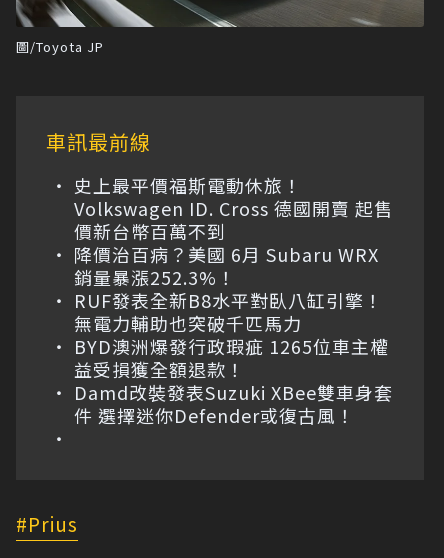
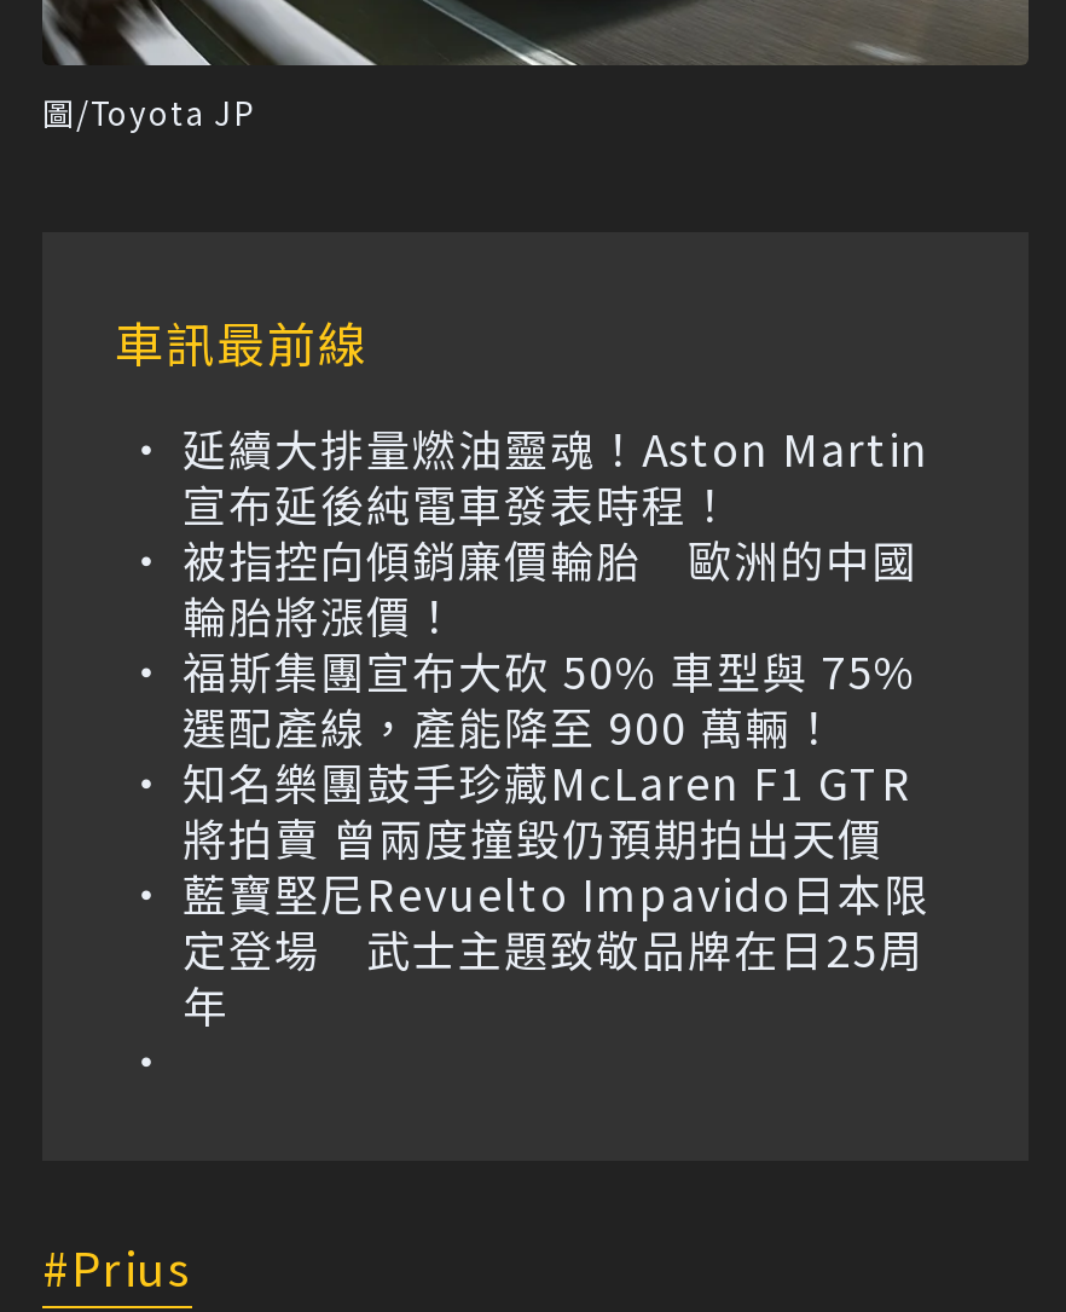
[74,172,393,428] 史上最平價福斯電動休旅！ | Volkswagen ID. Cross 德國開賣 起售 | 價新台幣百萬不到 | 降價治百病？美國 6月 Subaru WRX | 銷量暴漲252.3%！ | RUF發表全新B8水平對臥八缸引擎！ | 無電力輔助也突破千匹馬力 | BYD澳洲爆發行政瑕疵 1265位車主權 | 益受損獲全額退款！ | Damd改裝發表Suzuki XBee雙車身套 | 件 選擇迷你Defender或復古風！ -> [183,417,929,1036] 延續大排量燃油靈魂！Aston Martin | 宣布延後純電車發表時程！ | 被指控向傾銷廉價輪胎 歐洲的中國 | 輪胎將漲價！ | 福斯集團宣布大砍 50% 車型與 75% | 選配產線，產能降至 900 萬輛！ | 知名樂團鼓手珍藏McLaren F1 GTR | 將拍賣 曾兩度撞毀仍預期拍出天價 | 藍寶堅尼Revuelto Impavido日本限 | 定登場 武士主題致敬品牌在日25周 | 年

